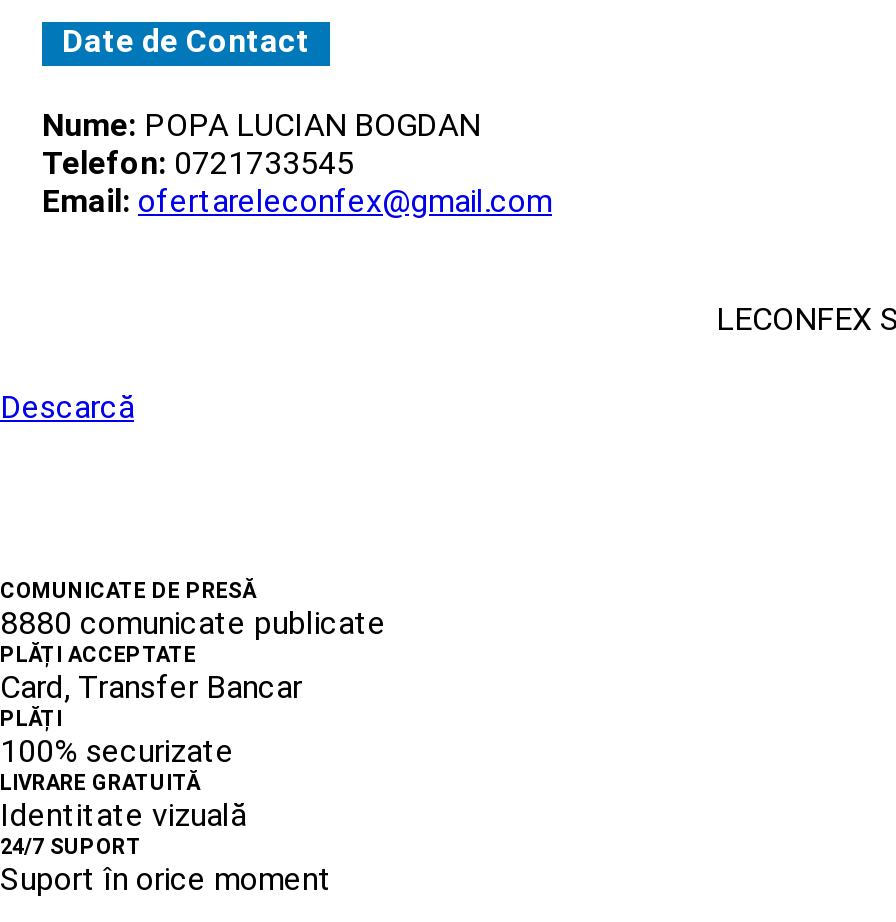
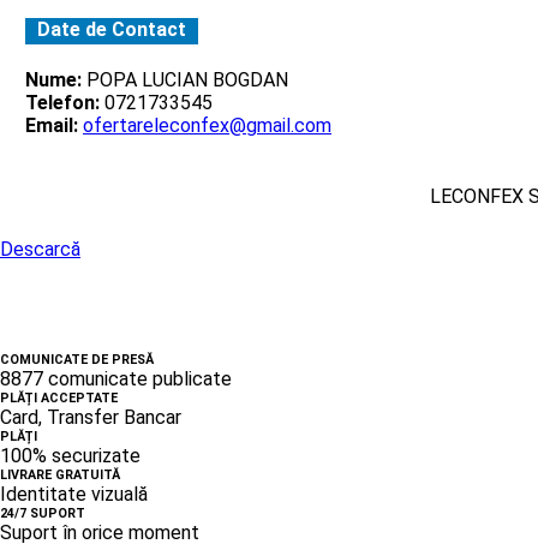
[0,603,386,641] 8880 comunicate publicate -> [0,367,232,390] 8877 comunicate publicate

